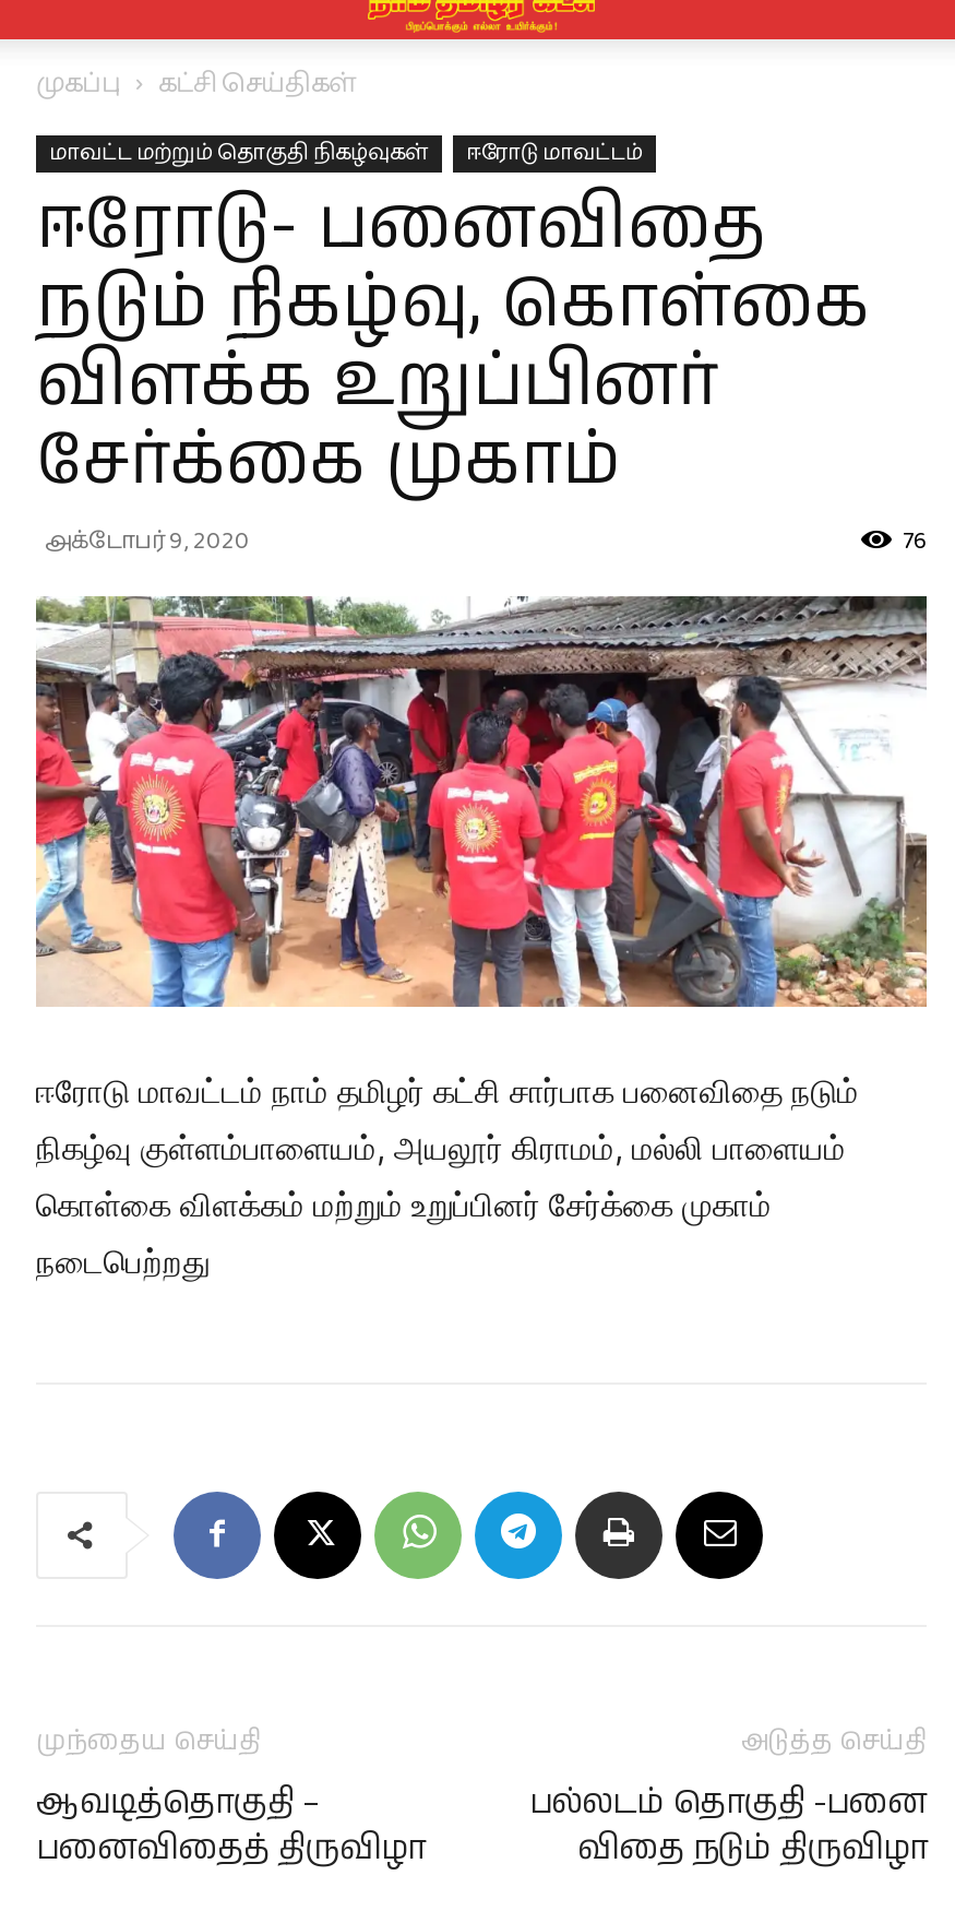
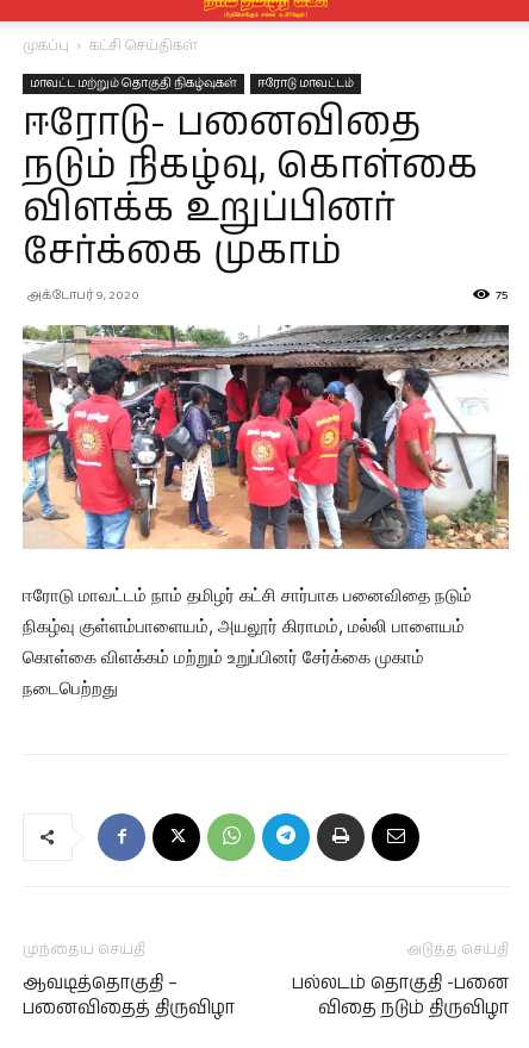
[903,522,927,559] 76 -> [496,285,509,305] 75

